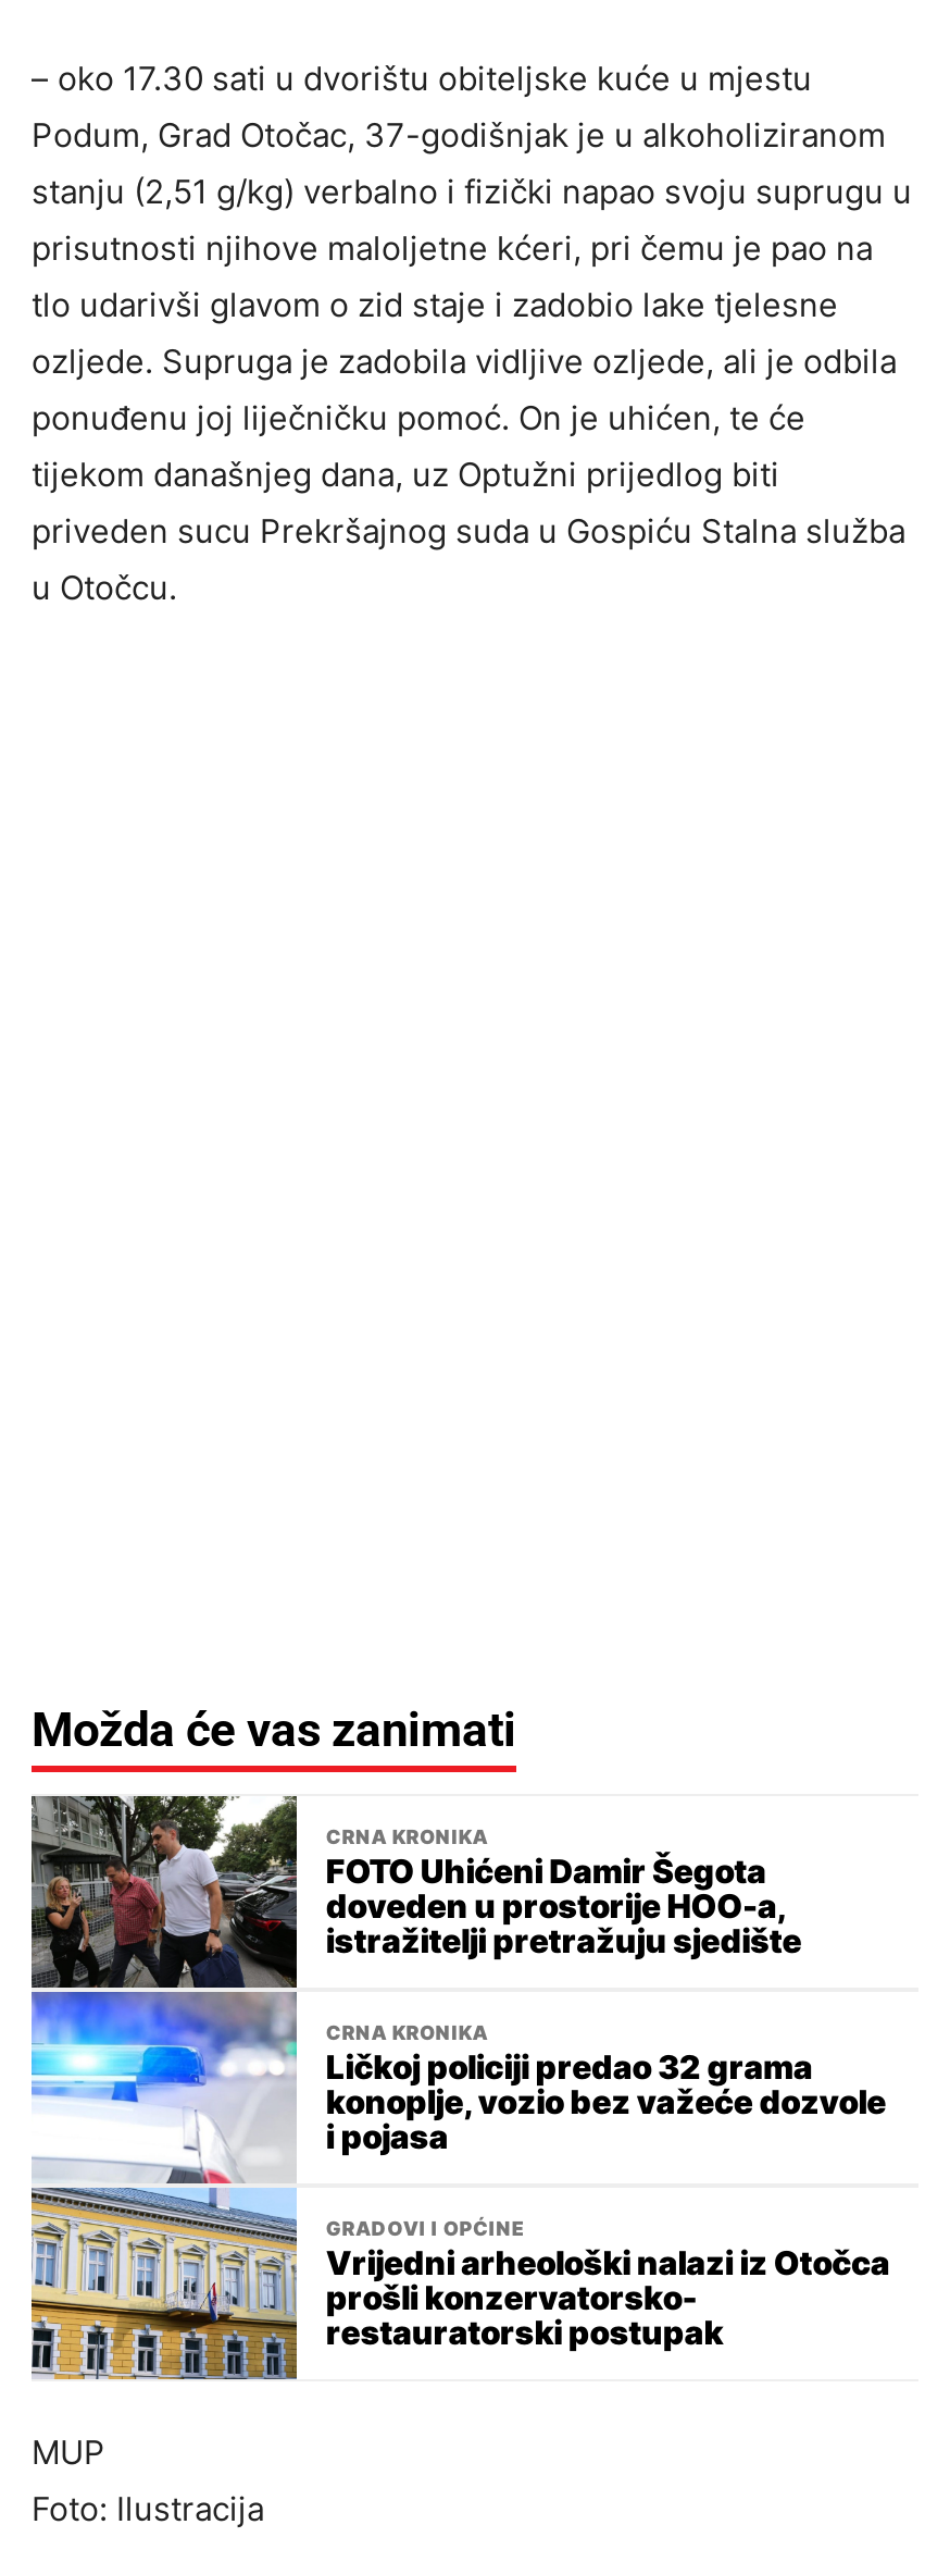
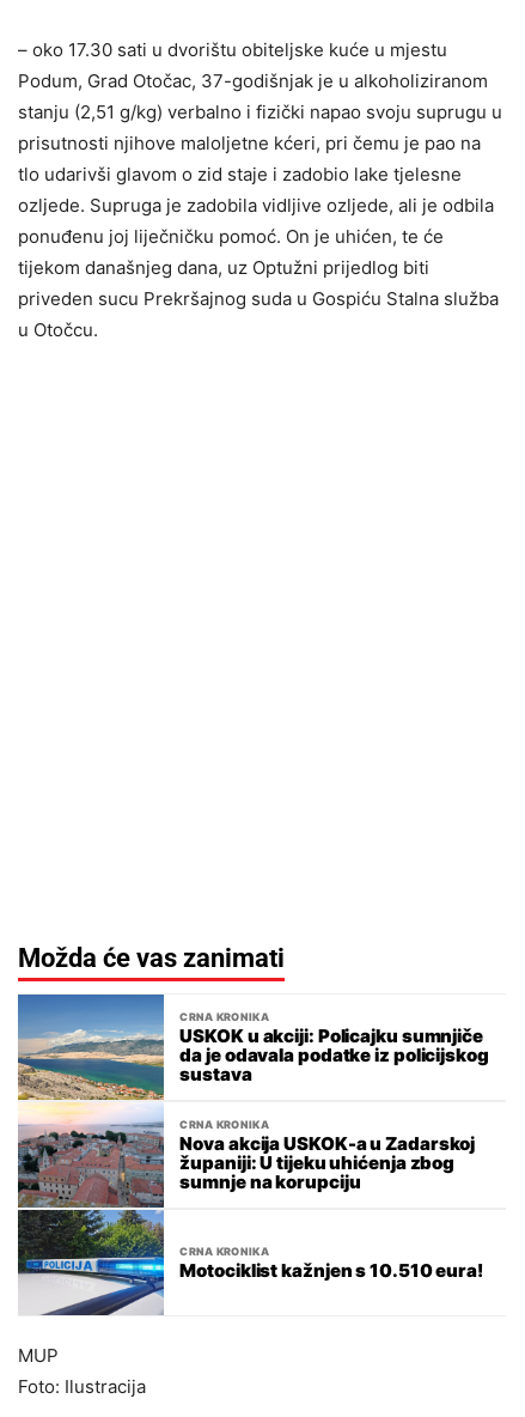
[29,1794,802,2381] [image] | FOTO Uhićeni Damir Šegota | doveden u prostorije HOO-a, | istražitelji pretražuju sjedište -> [17,993,489,1316] [image] | USKOK u akciji: Policajku sumnjiče | da je odavala podatke iz policijskog | sustava
[326,2045,886,2156] Ličkoj policiji predao 32 grama | konoplje, vozio bez važeće dozvole | i pojasa -> [180,1132,475,1193] Nova akcija USKOK-a u Zadarskoj | županiji: U tijeku uhićenja zbog | sumnje na korupciju
[326,2215,890,2352] GRADOVI I OPĆINE | Vrijedni arheološki nalazi iz Otočca | prošli konzervatorsko- | restauratorski postupak -> [180,1244,483,1281] CRNA KRONIKA | Motociklist kažnjen s 10.510 eura!

